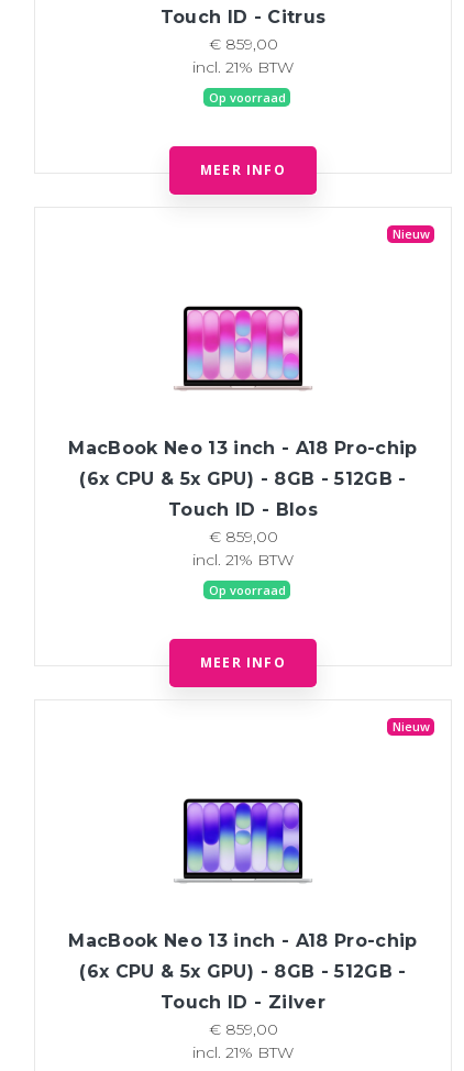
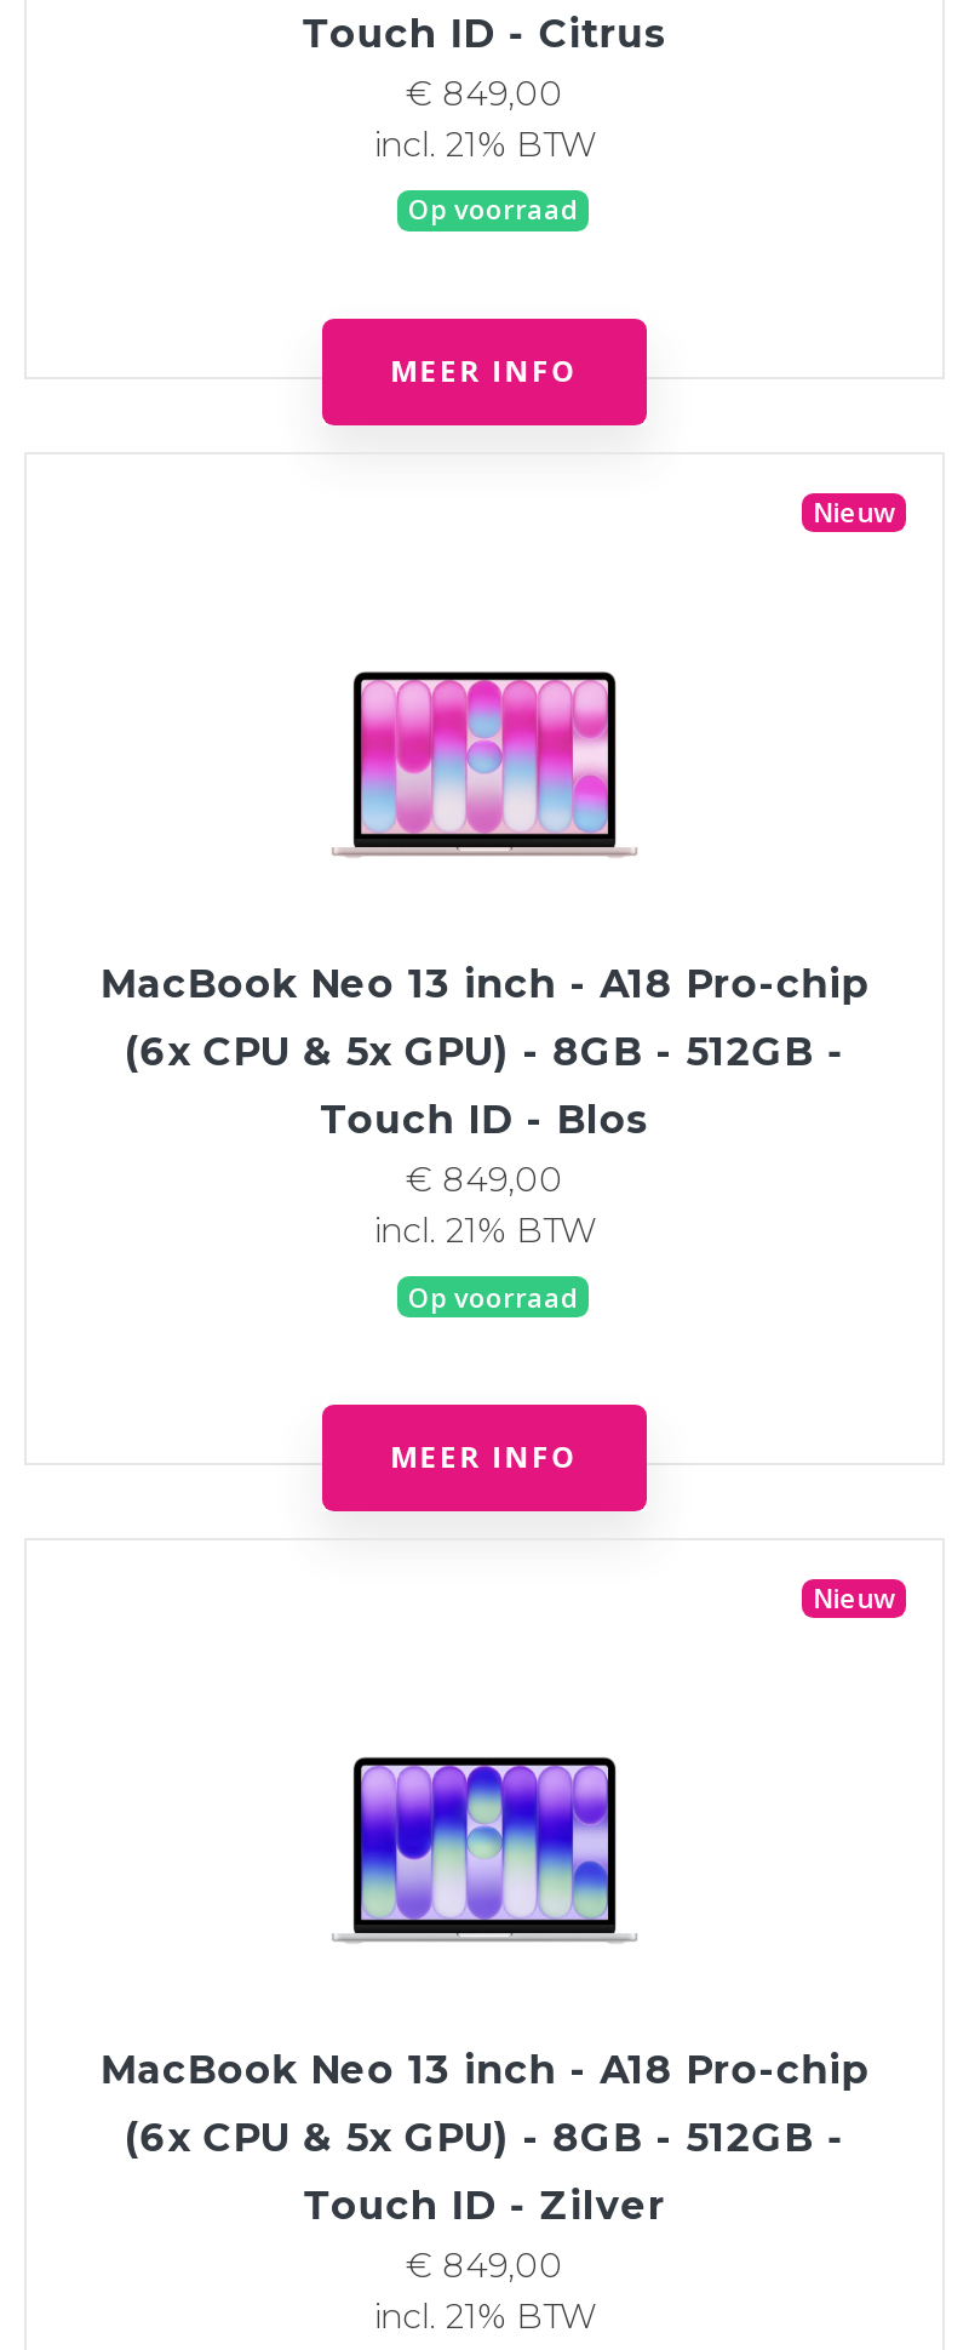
[208,34,278,54] € 859,00 -> [406,72,563,115] € 849,00
[208,527,278,547] € 859,00 -> [406,1158,563,1202] € 849,00
[208,1020,278,1039] € 859,00 -> [406,2244,563,2288] € 849,00

